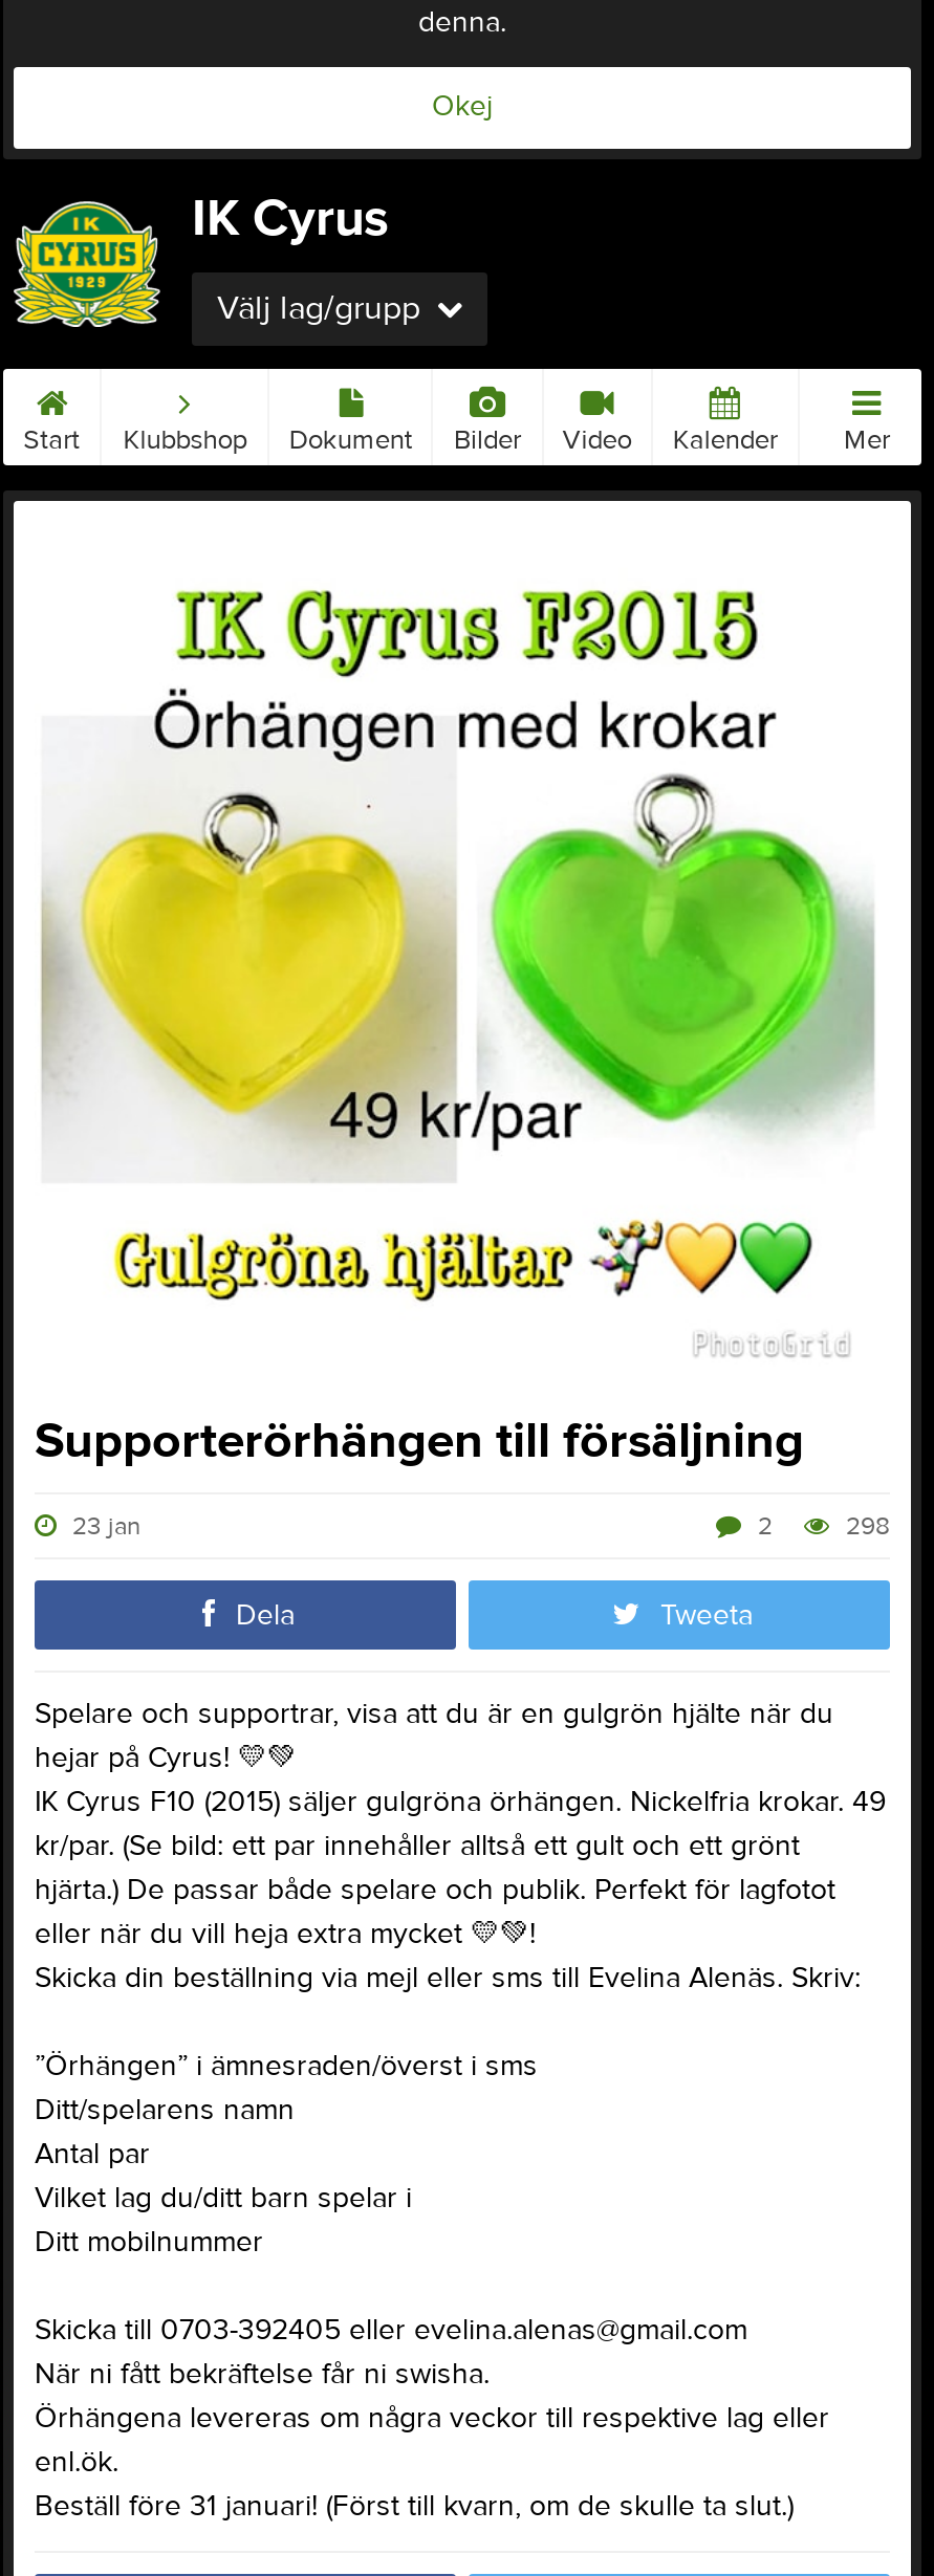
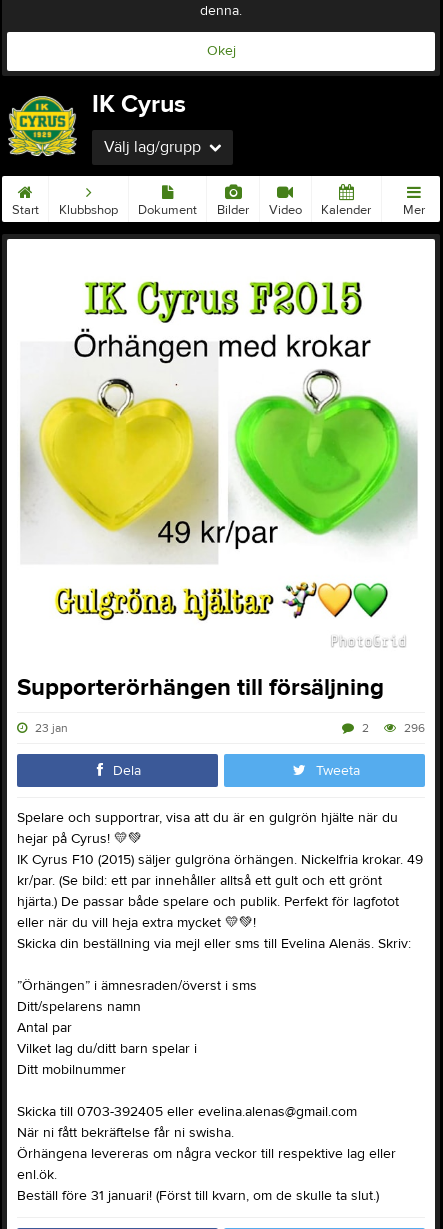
[752,1509,890,1543] 2 298 -> [359,720,425,736] 2 296

